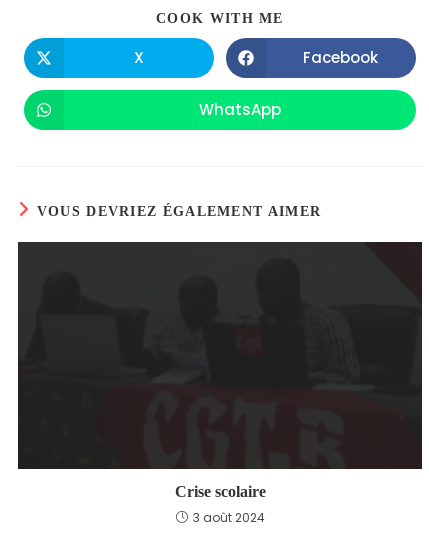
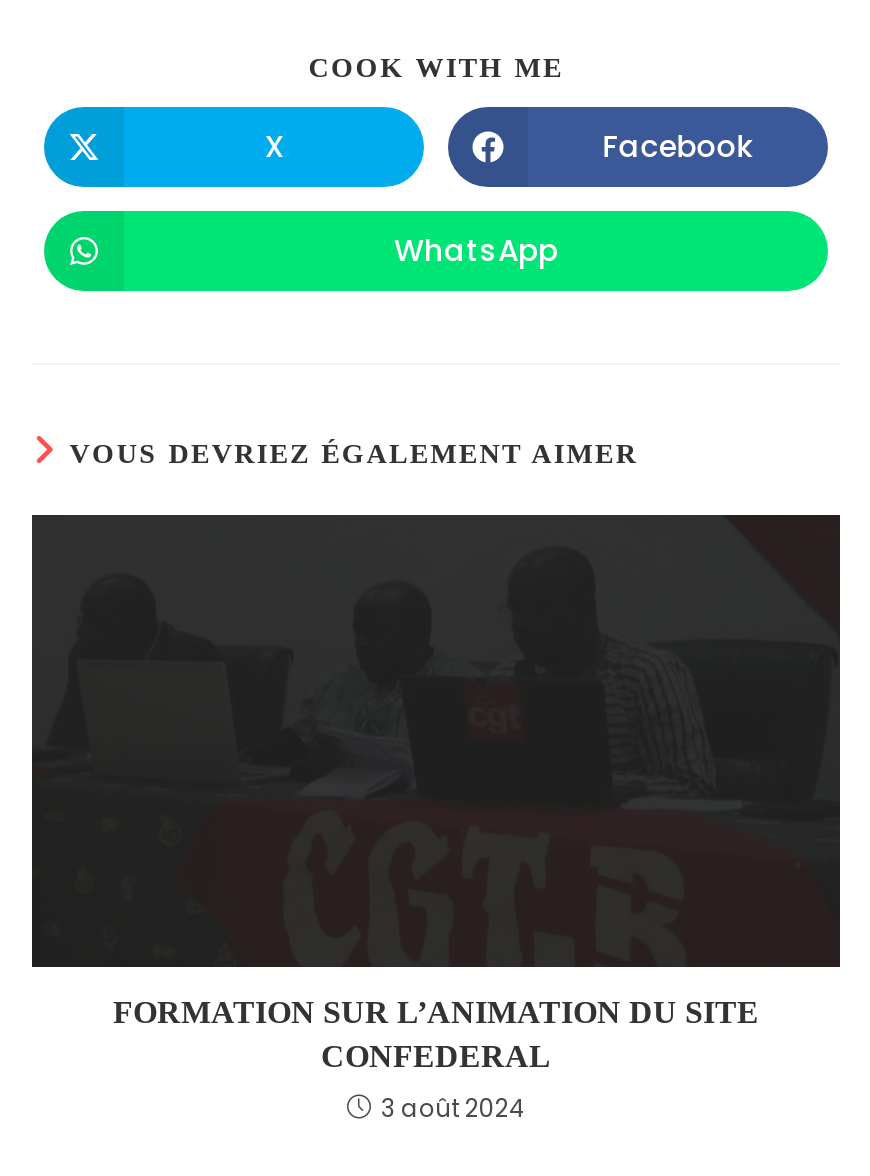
[174,483,265,500] Crise scolaire -> [113,996,759,1074] FORMATION SUR L’ANIMATION DU SITE | CONFEDERAL

